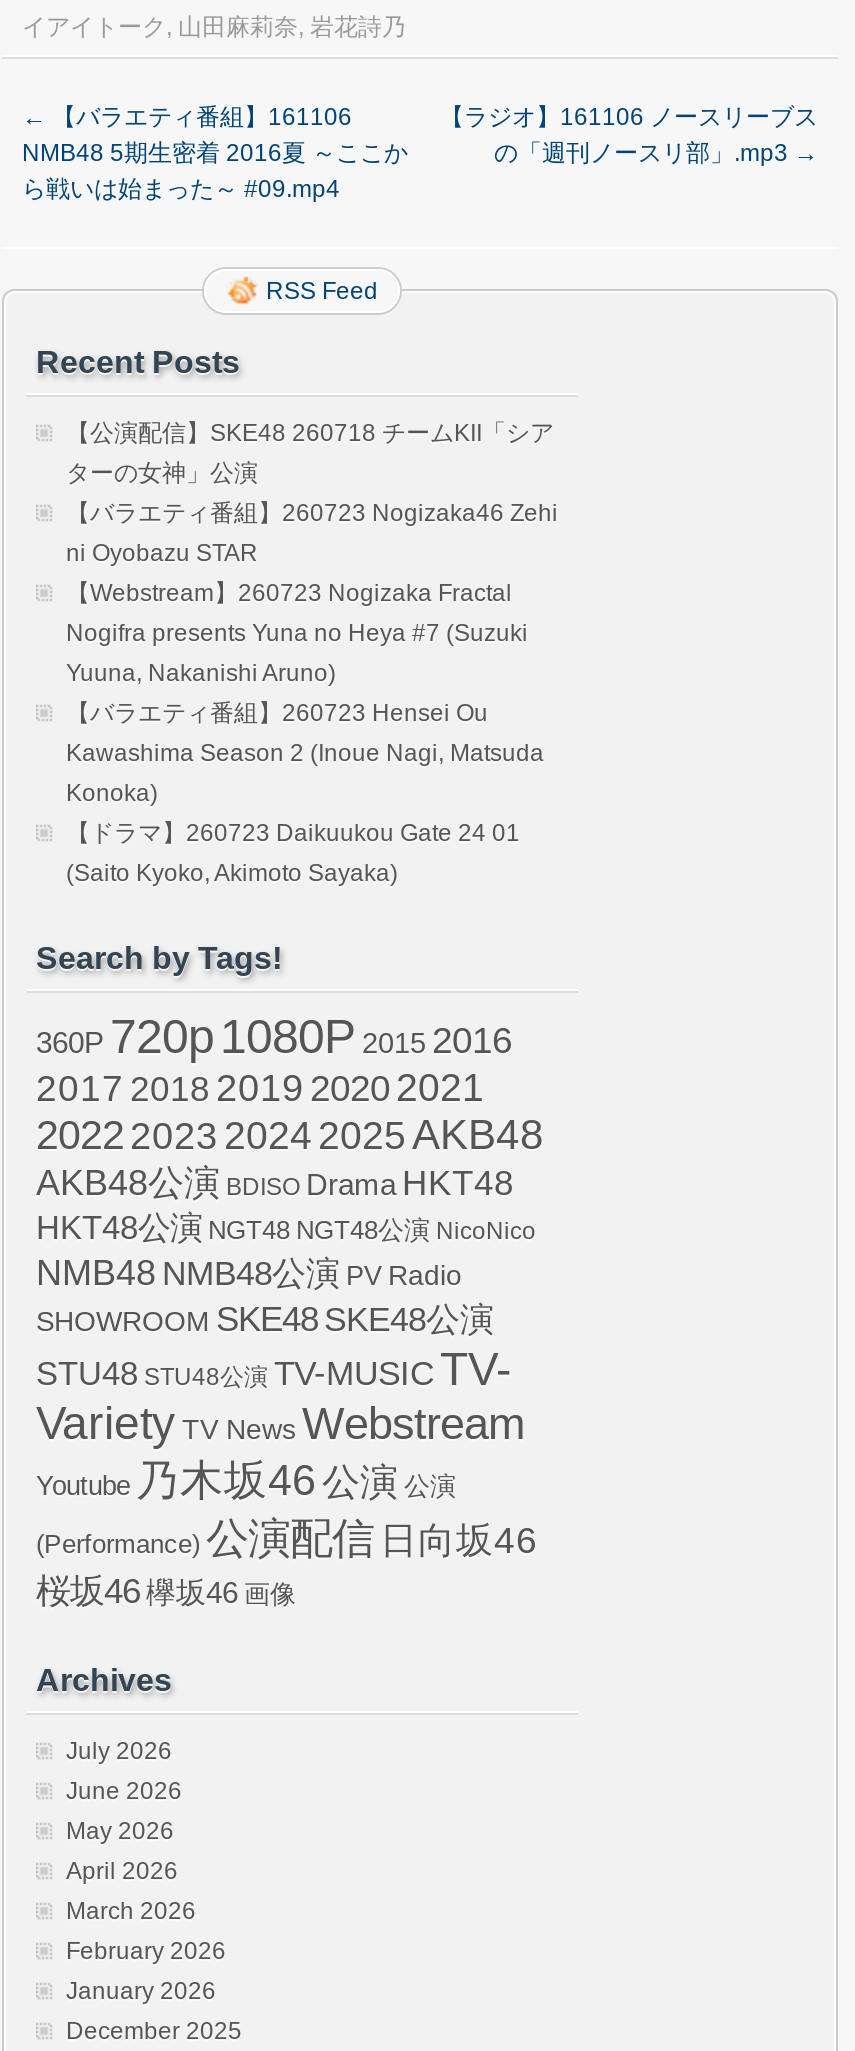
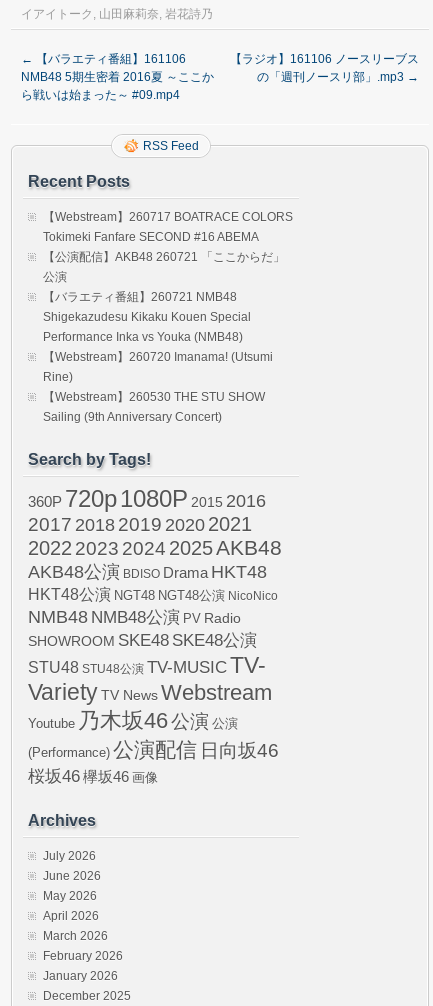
[66,419,558,887] 【公演配信】SKE48 260718 チームKII「シア | ターの女神」公演 | 【バラエティ番組】260723 Nogizaka46 Zehi | ni Oyobazu STAR | 【Webstream】260723 Nogizaka Fractal | Nogifra presents Yuna no Heya #7 (Suzuki | Yuuna, Nakanishi Aruno) | 【バラエティ番組】260723 Hensei Ou | Kawashima Season 2 (Inoue Nagi, Matsuda | Konoka) | 【ドラマ】260723 Daikuukou Gate 24 01 | (Saito Kyoko, Akimoto Sayaka) -> [43,210,293,424] 【Webstream】260717 BOATRACE COLORS | Tokimeki Fanfare SECOND #16 ABEMA | 【公演配信】AKB48 260721 「ここからだ」 | 公演 | 【バラエティ番組】260721 NMB48 | Shigekazudesu Kikaku Kouen Special | Performance Inka vs Youka (NMB48) | 【Webstream】260720 Imanama! (Utsumi | Rine) | 【Webstream】260530 THE STU SHOW | Sailing (9th Anniversary Concert)

